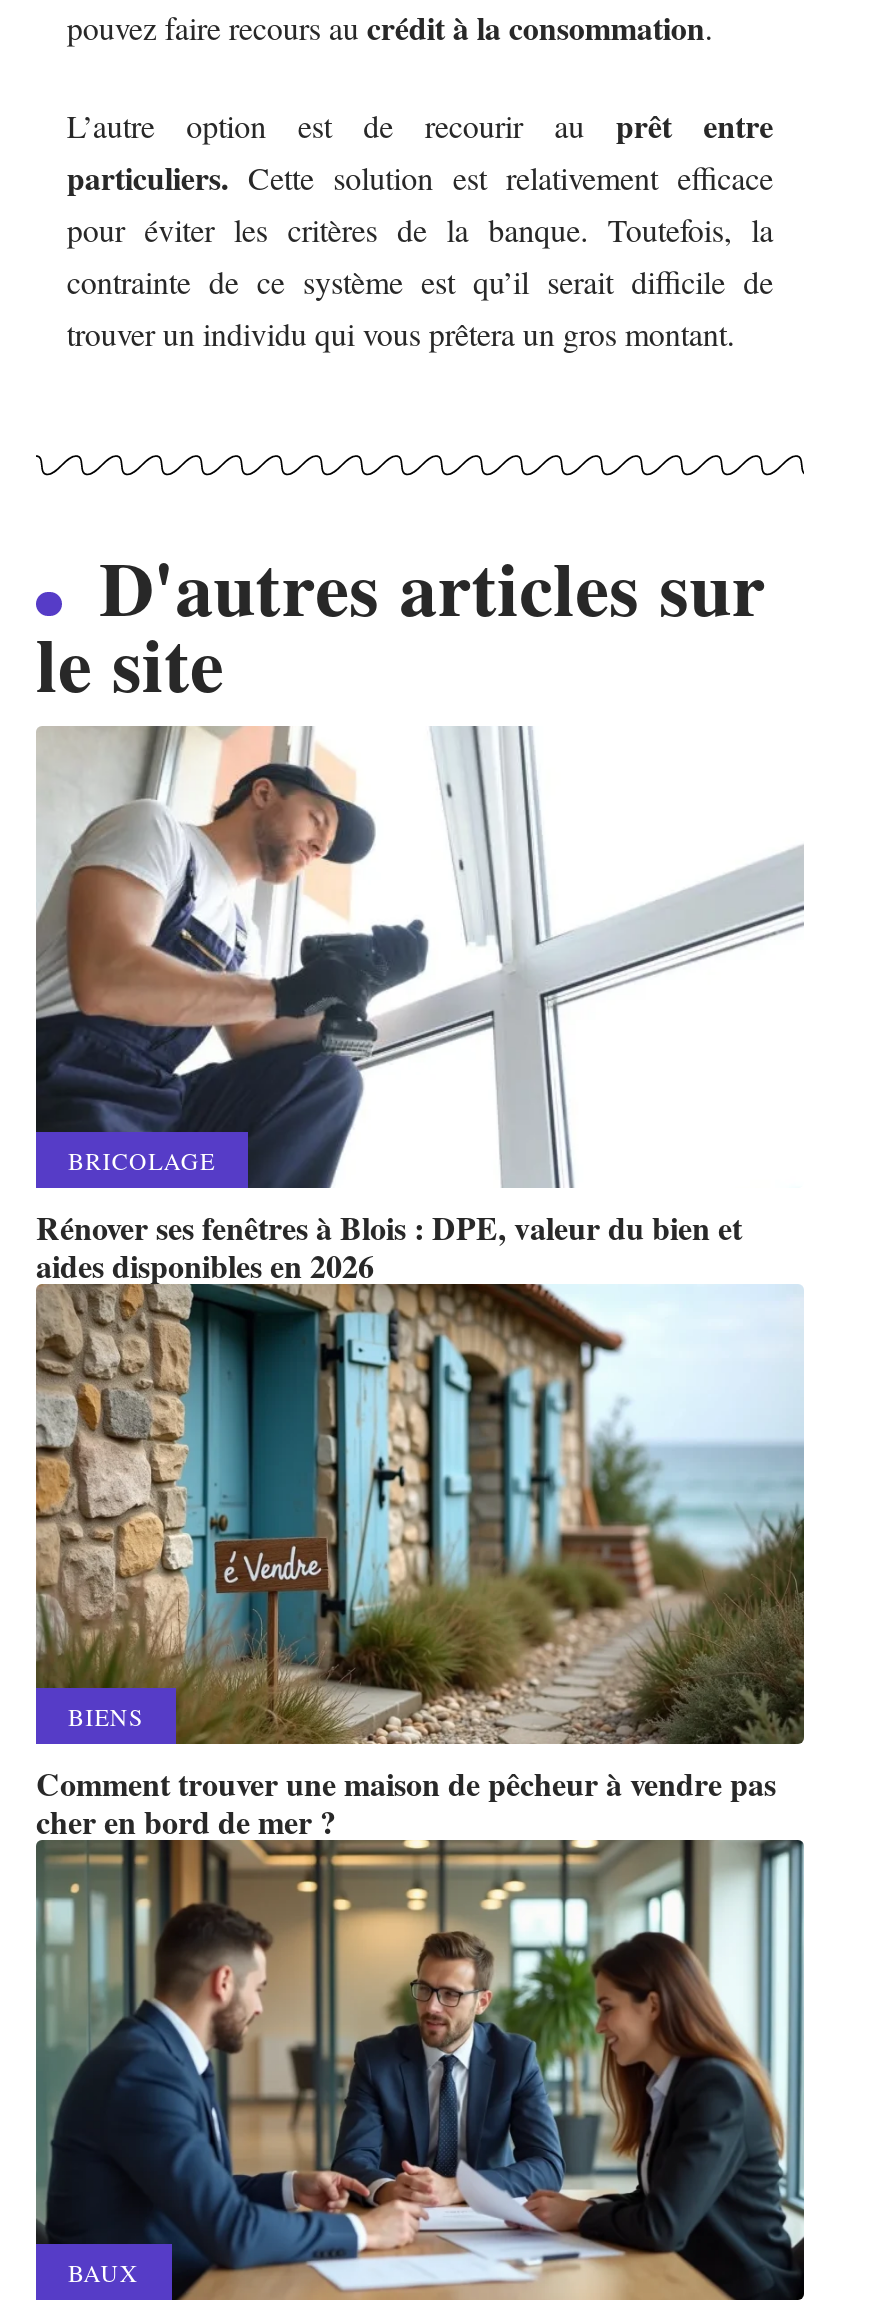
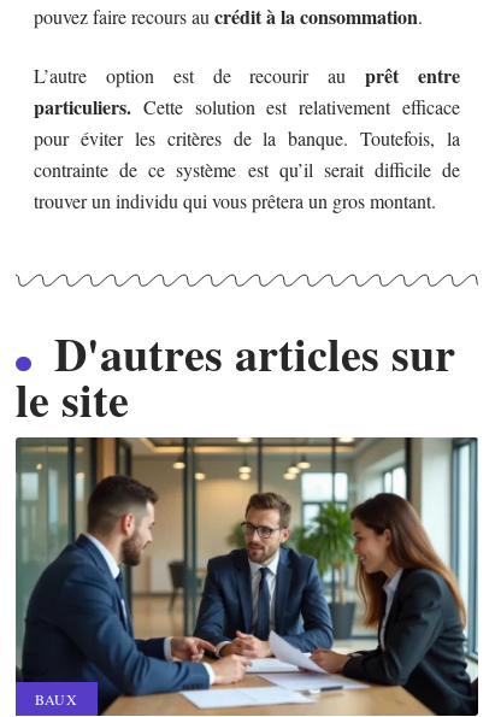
[34,726,804,1287] [image] | BRICOLAGE | Rénover ses fenêtres à Blois : DPE, valeur du bien et | aides disponibles en 2026 -> none
[34,1282,804,1844] [image] | BIENS | Comment trouver une maison de pêcheur à vendre pas | cher en bord de mer ? -> none

